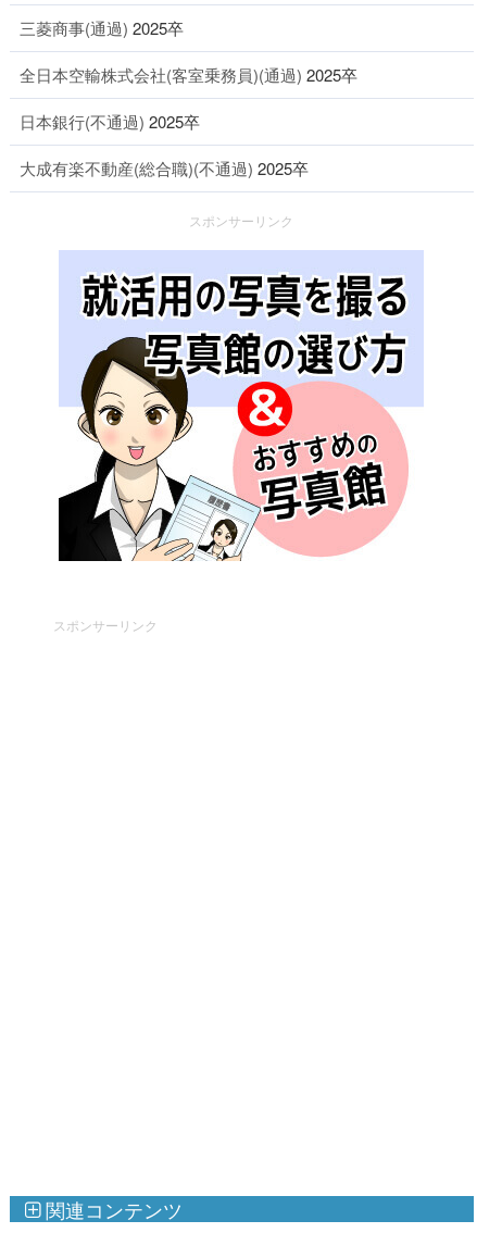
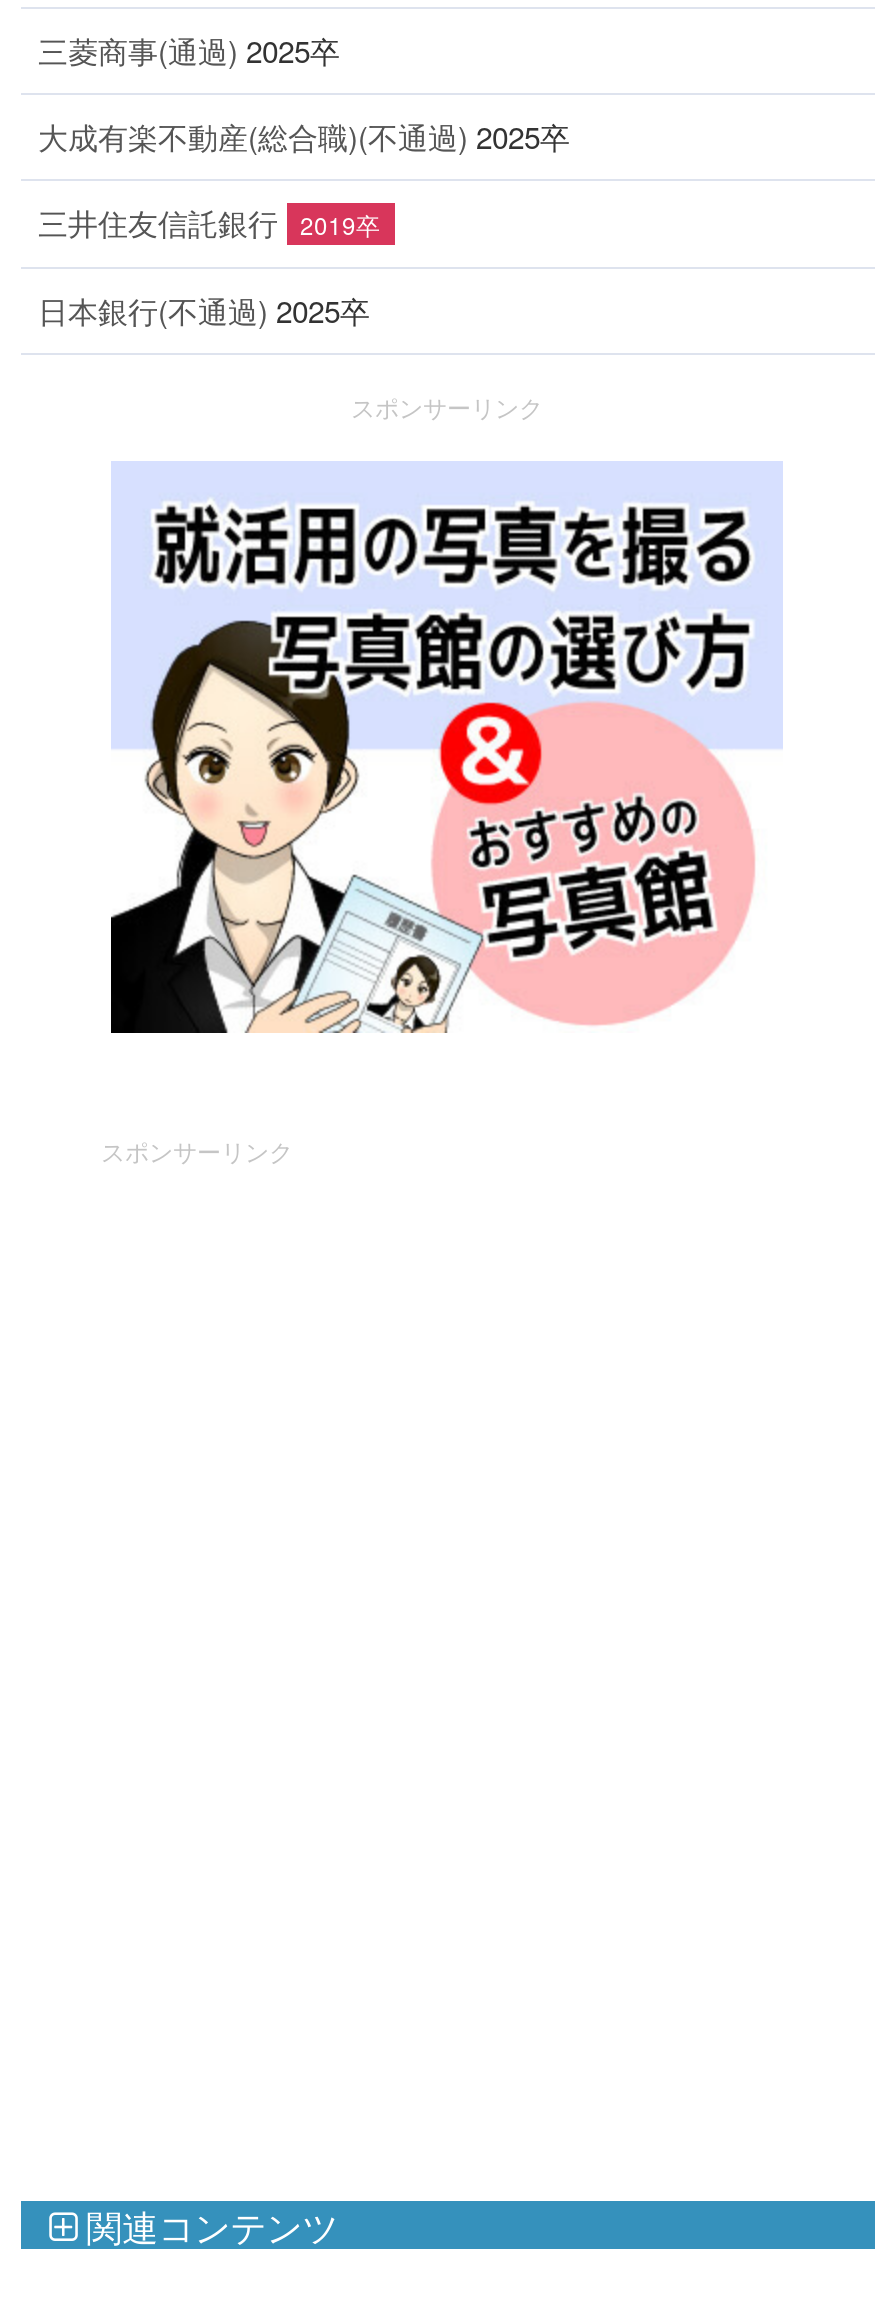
[19,63,357,86] 全日本空輸株式会社(客室乗務員)(通過) 2025卒 -> [38,201,380,243] 三井住友信託銀行 | 2019卒
moved [19,110,199,133] -> [38,289,370,331]: 日本銀行(不通過) 2025卒
moved [19,157,308,179] -> [38,115,570,157]: 大成有楽不動産(総合職)(不通過) 2025卒

